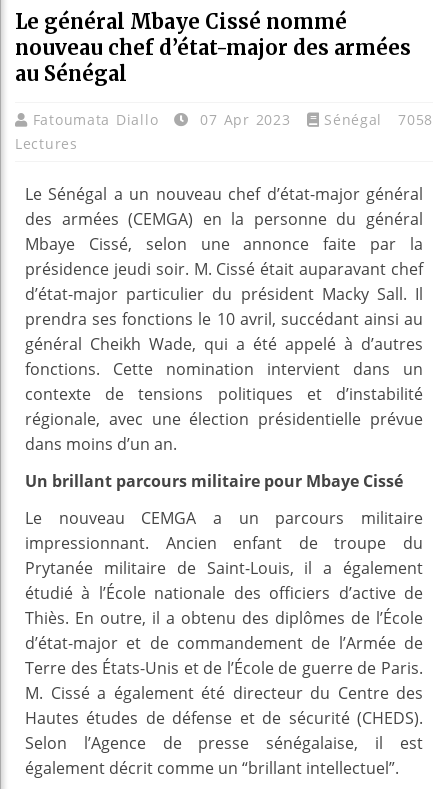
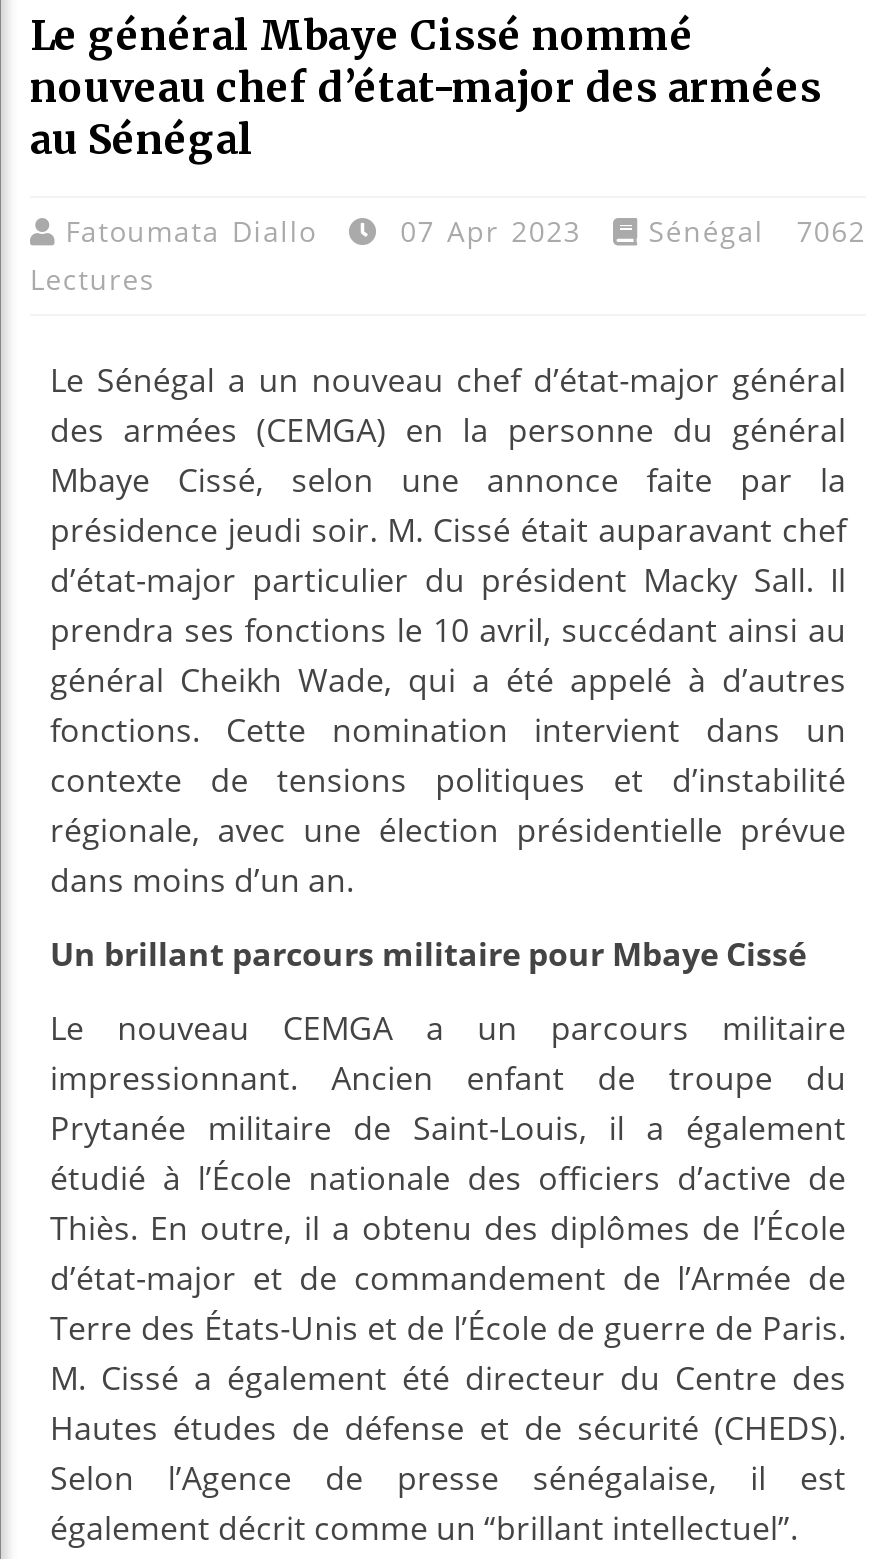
[33,110,433,129] Fatoumata Diallo 07 Apr 2023 Sénégal 7058 -> [65,211,866,249] Fatoumata Diallo 07 Apr 2023 Sénégal 7062

